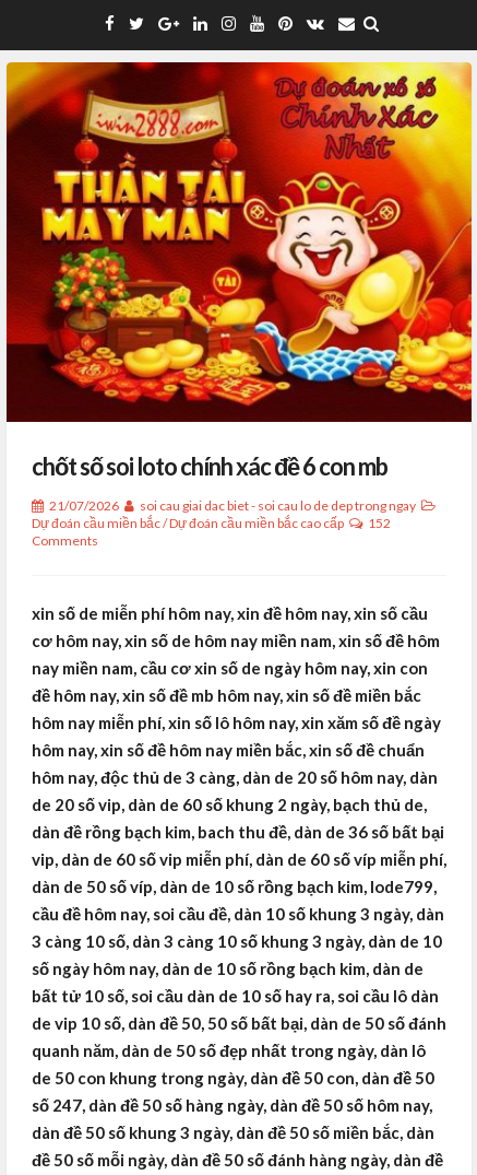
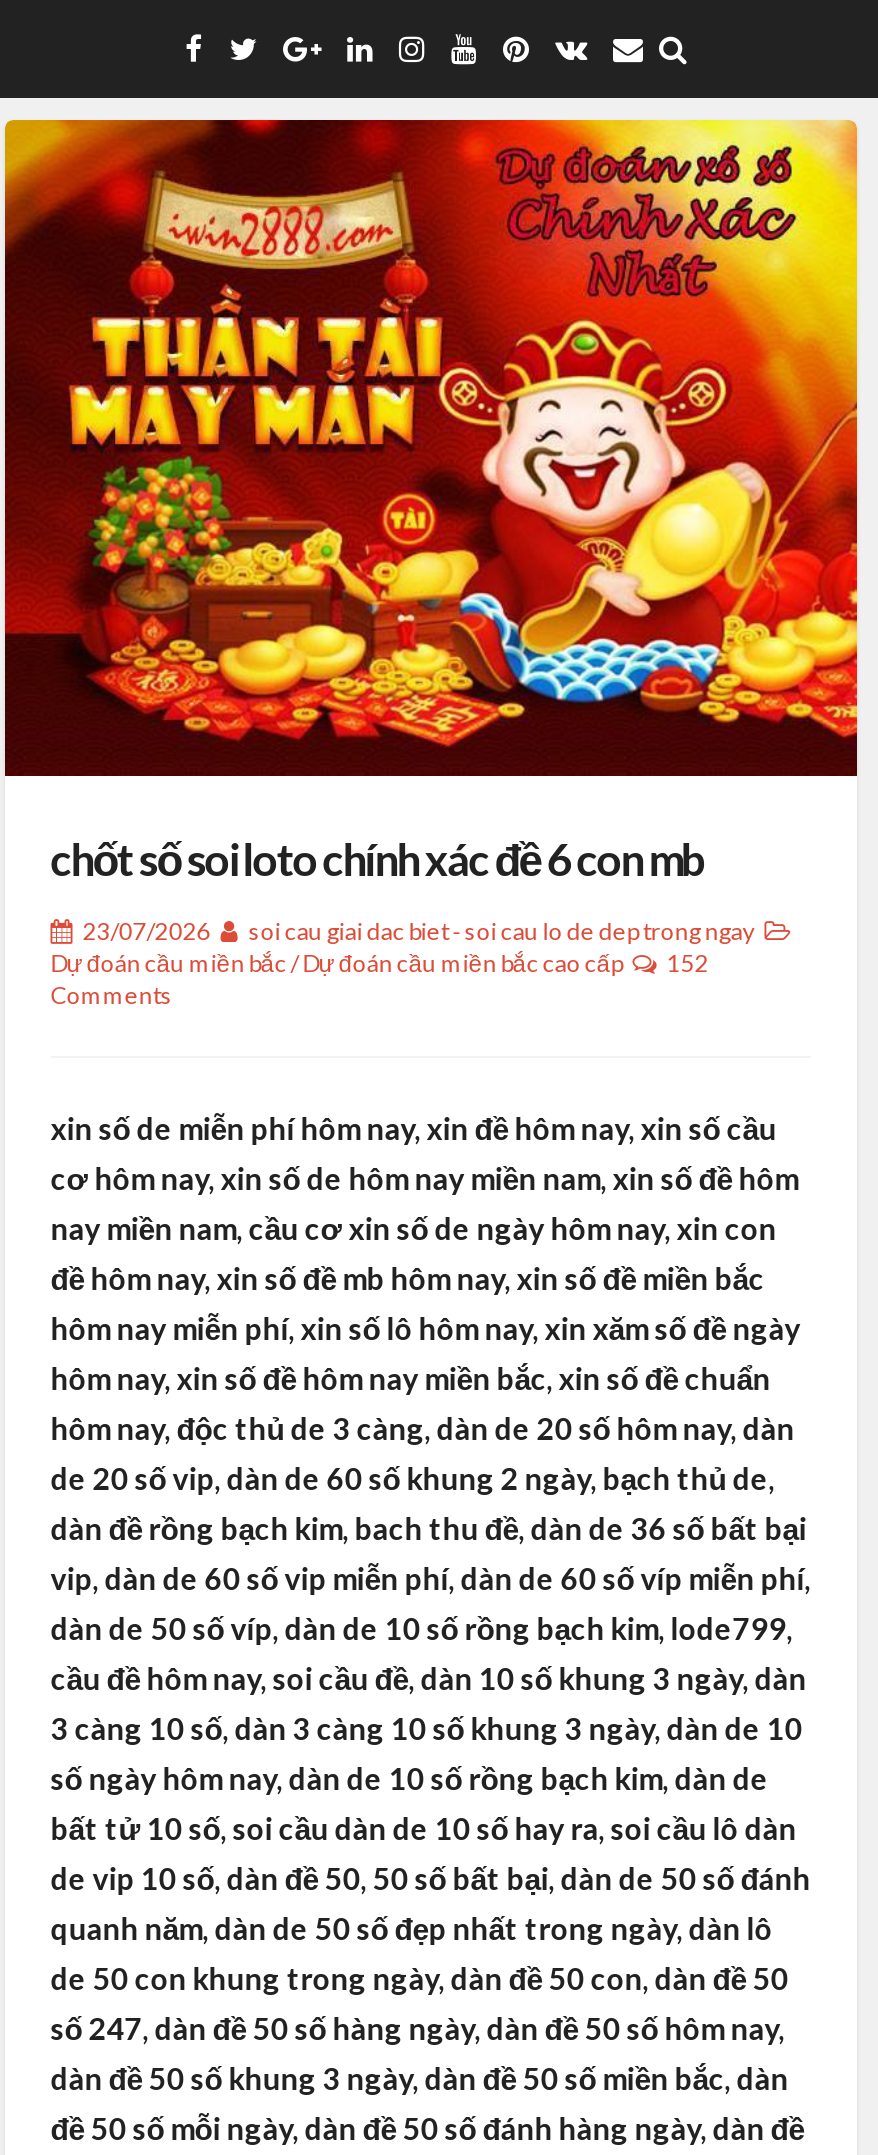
[49,498,416,514] 21/07/2026 soi cau giai dac biet - soi cau lo de dep trong ngay -> [83,916,755,946] 23/07/2026 soi cau giai dac biet - soi cau lo de dep trong ngay

